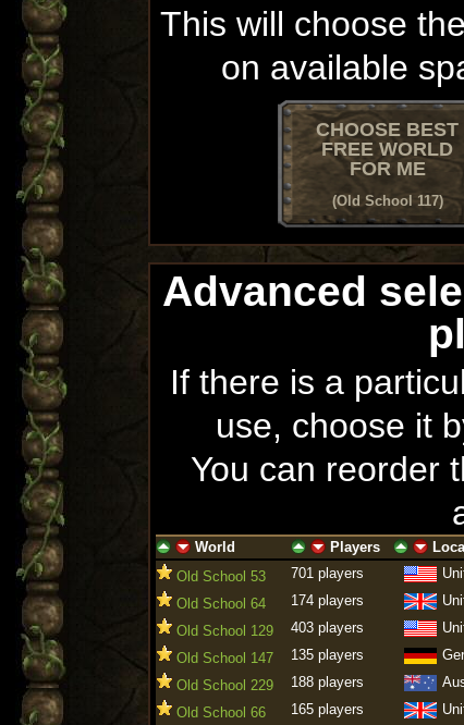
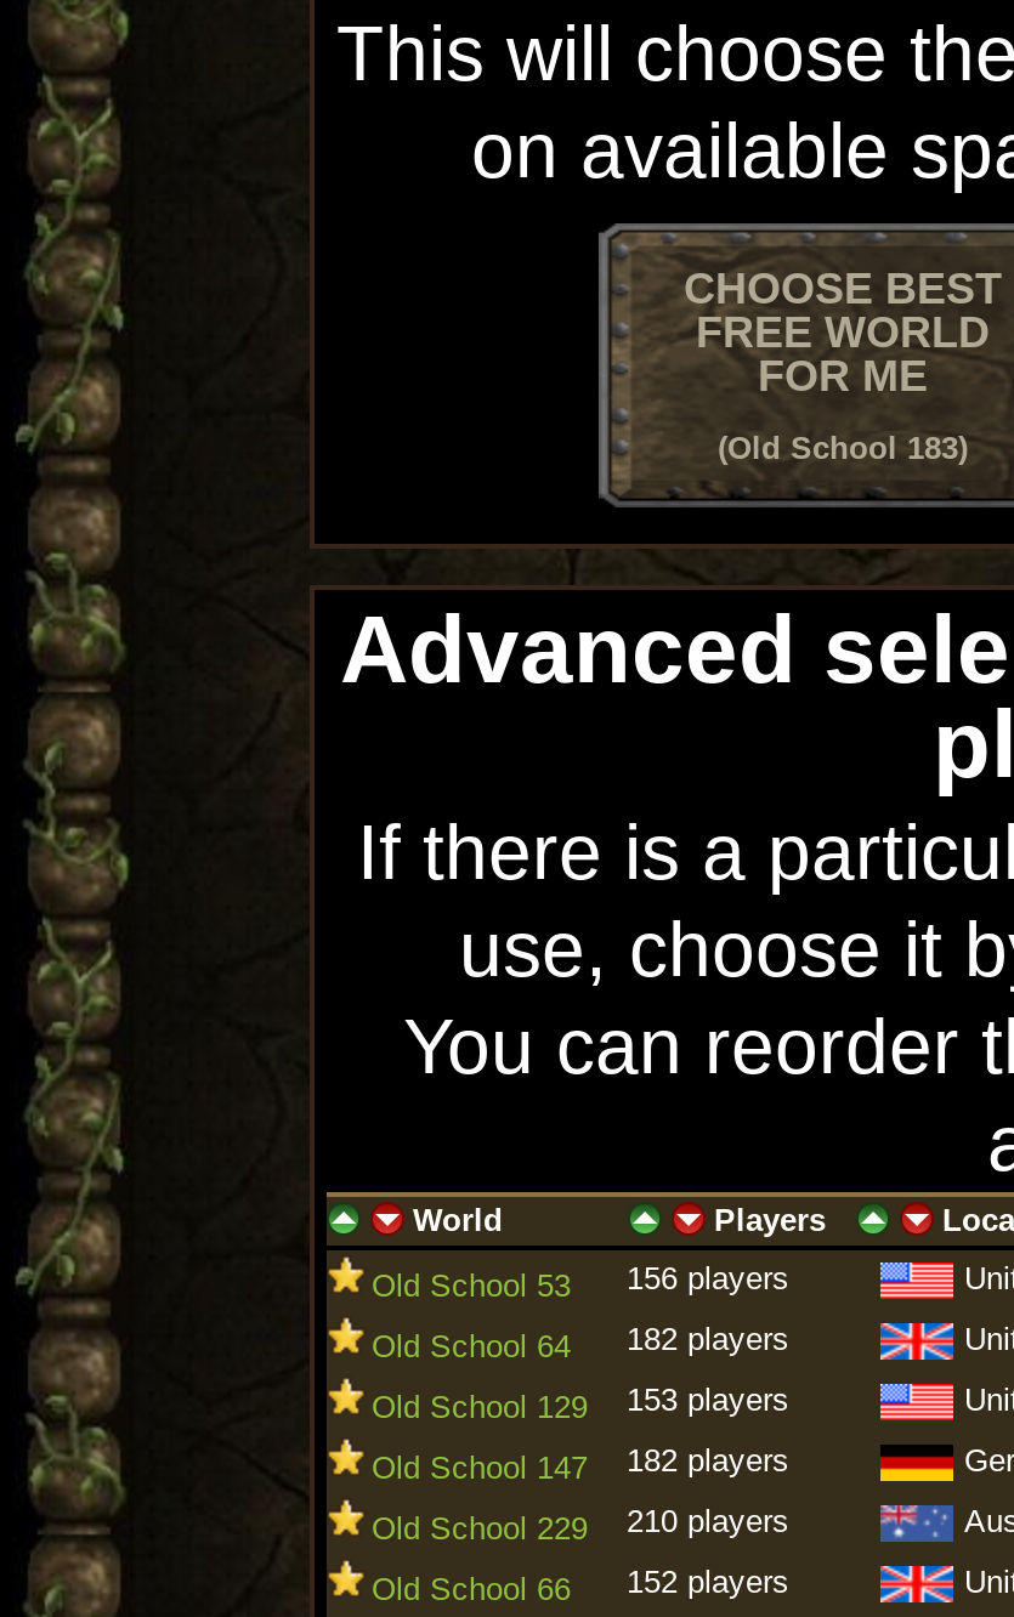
[332,193,443,209] (Old School 117) -> [718,430,968,466] (Old School 183)
[176,565,363,585] Old School 53 701 players -> [372,1260,789,1304] Old School 53 156 players
[176,592,363,612] Old School 64 174 players -> [372,1321,789,1364] Old School 64 182 players
[176,619,363,639] Old School 129 403 players -> [372,1381,789,1425] Old School 129 153 players
[176,647,363,666] Old School 147 135 players -> [372,1442,789,1486] Old School 147 182 players
[176,674,363,693] Old School 229 188 players -> [372,1503,789,1547] Old School 229 210 players
[176,701,363,721] Old School 66 165 players -> [372,1564,789,1607] Old School 66 152 players

